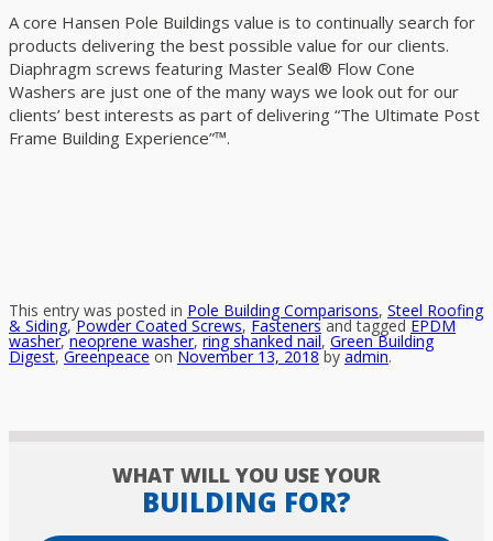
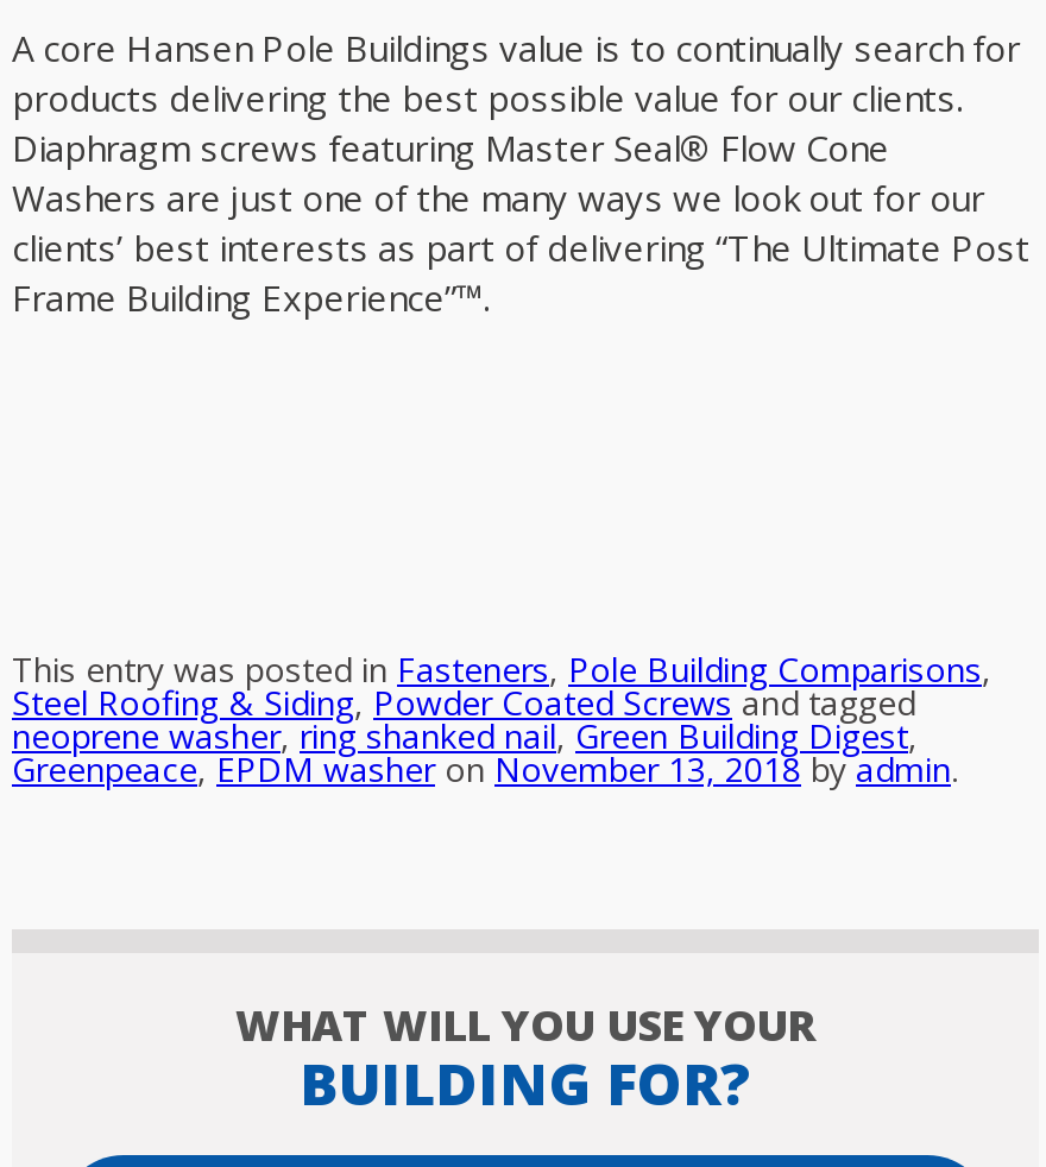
[9,299,483,367] This entry was posted in Pole Building Comparisons, Steel Roofing | & Siding,Powder Coated Screws,Fastenersand taggedEPDM | washer,neoprene washer,ring shanked nail,Green Building | Digest,GreenpeaceonNovember 13, 2018byadmin. -> [12,646,991,791] This entry was posted in Fasteners, Pole Building Comparisons, | Steel Roofing & Siding,Powder Coated Screwsand tagged | neoprene washer,ring shanked nail,Green Building Digest, | Greenpeace,EPDM washeronNovember 13, 2018byadmin.

